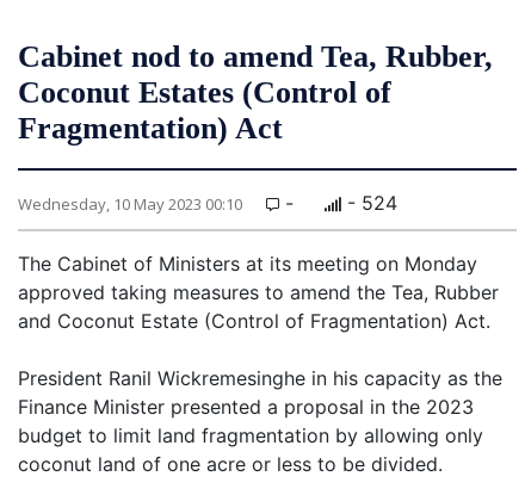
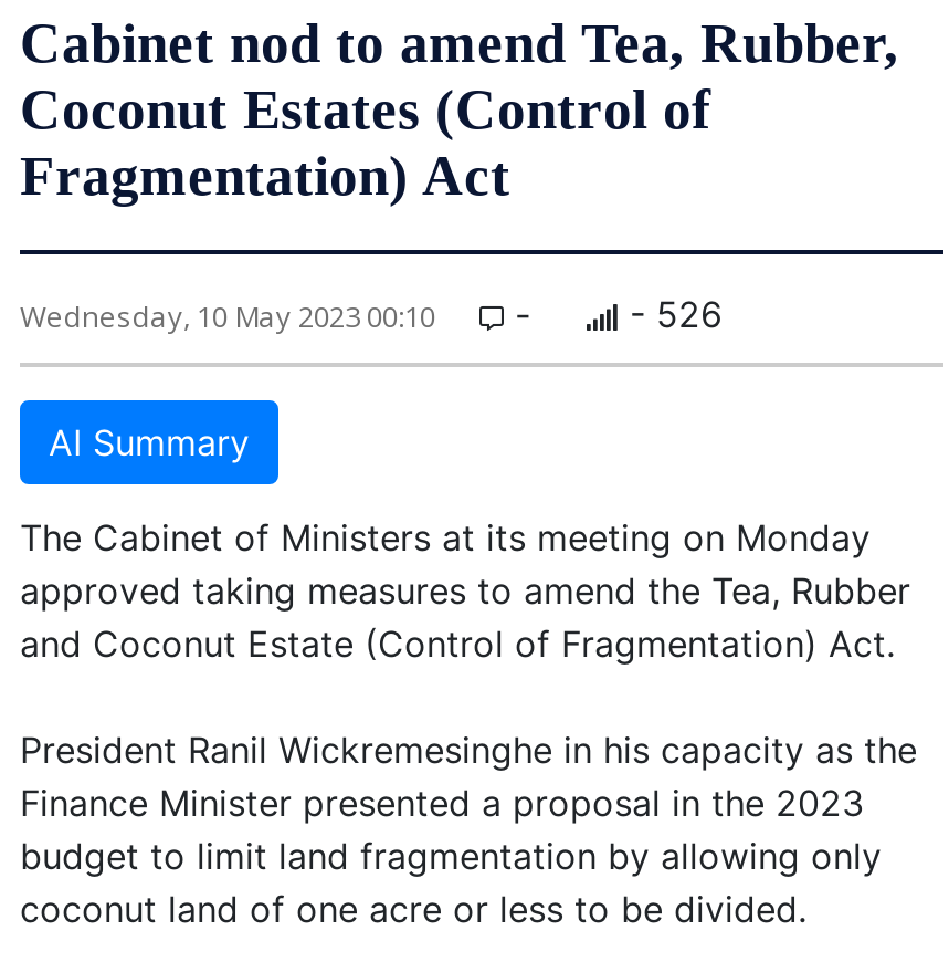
[341,191,397,215] - 524 -> [49,292,723,464] - 526 | AI Summary

